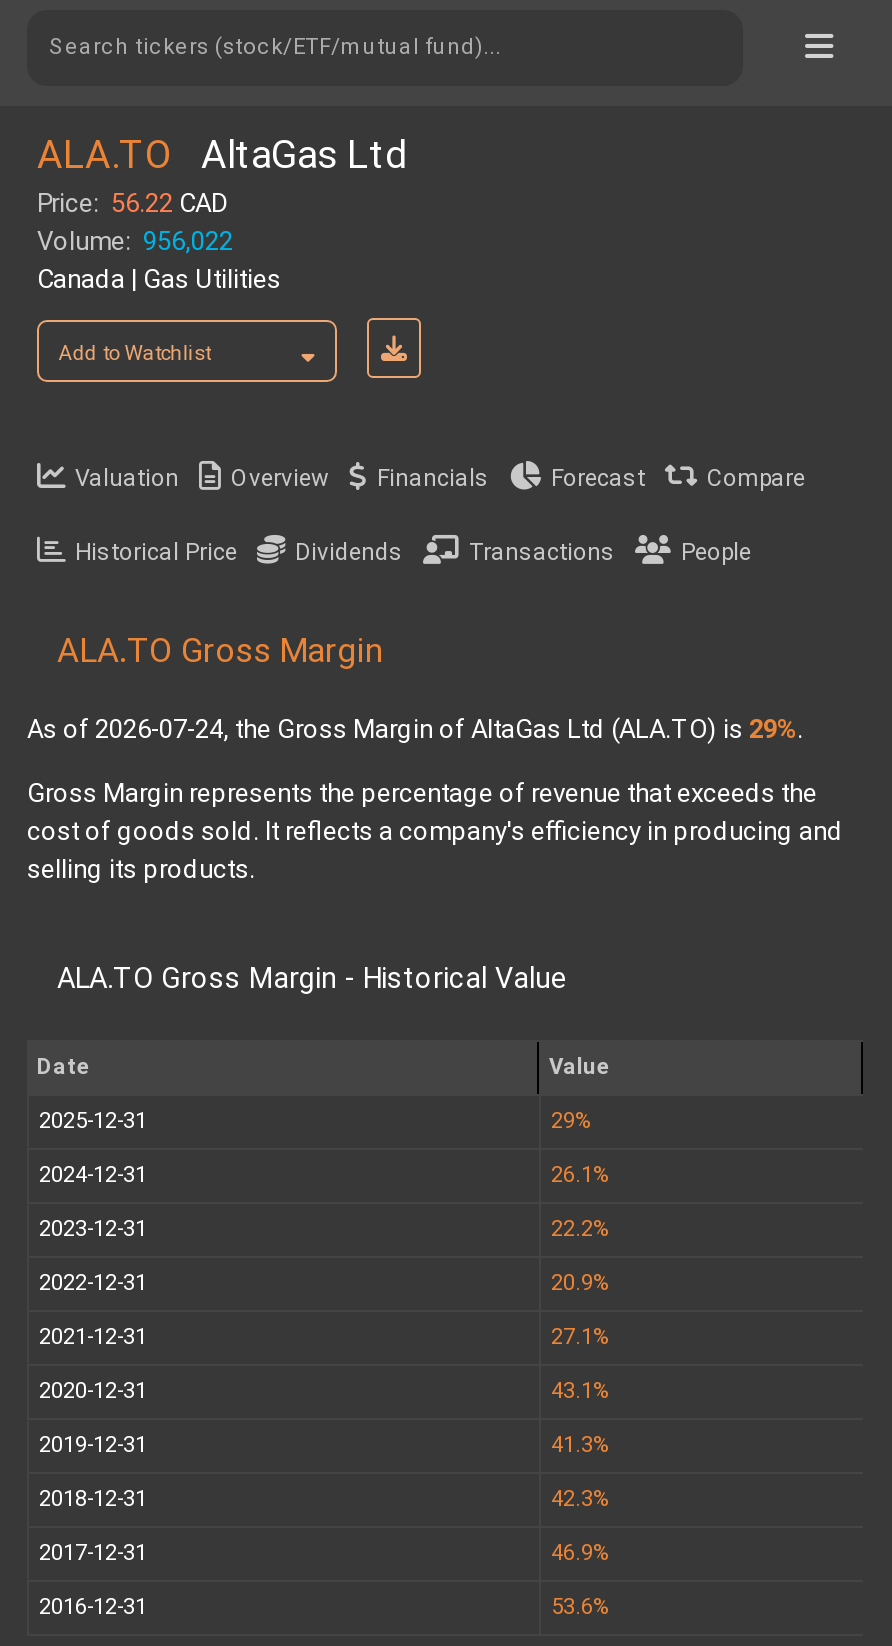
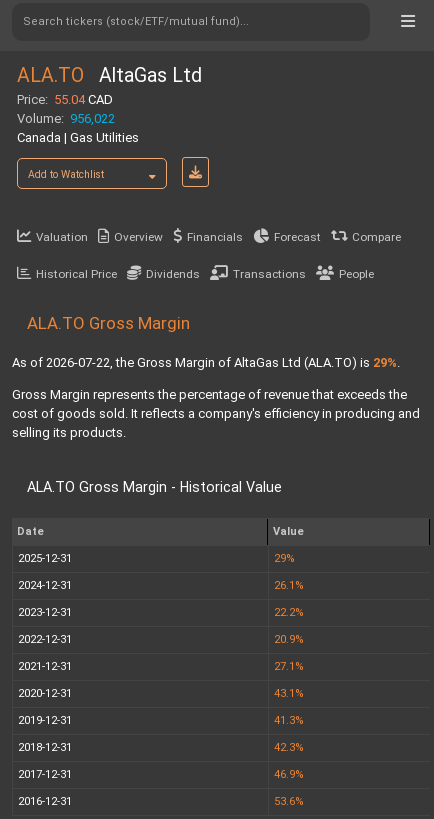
[37,188,229,218] Price: 56.22 CAD -> [17,92,113,107] Price: 55.04 CAD
[27,714,803,744] As of 2026-07-24, the Gross Margin of AltaGas Ltd (ALA.TO) is 29%. -> [12,355,400,370] As of 2026-07-22, the Gross Margin of AltaGas Ltd (ALA.TO) is 29%.

